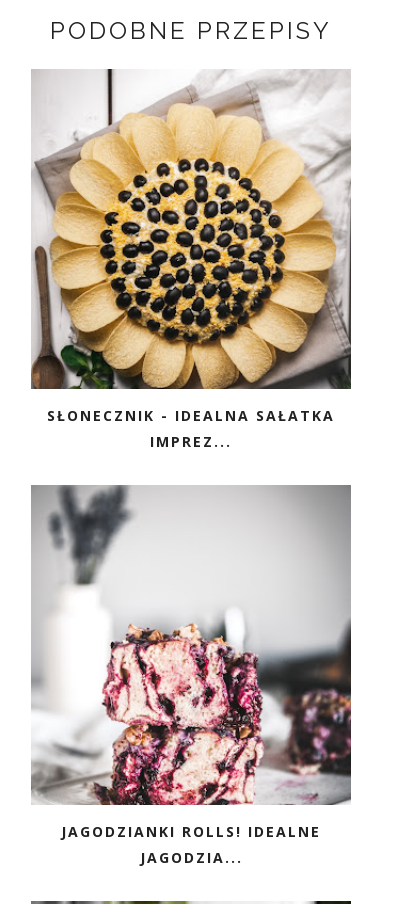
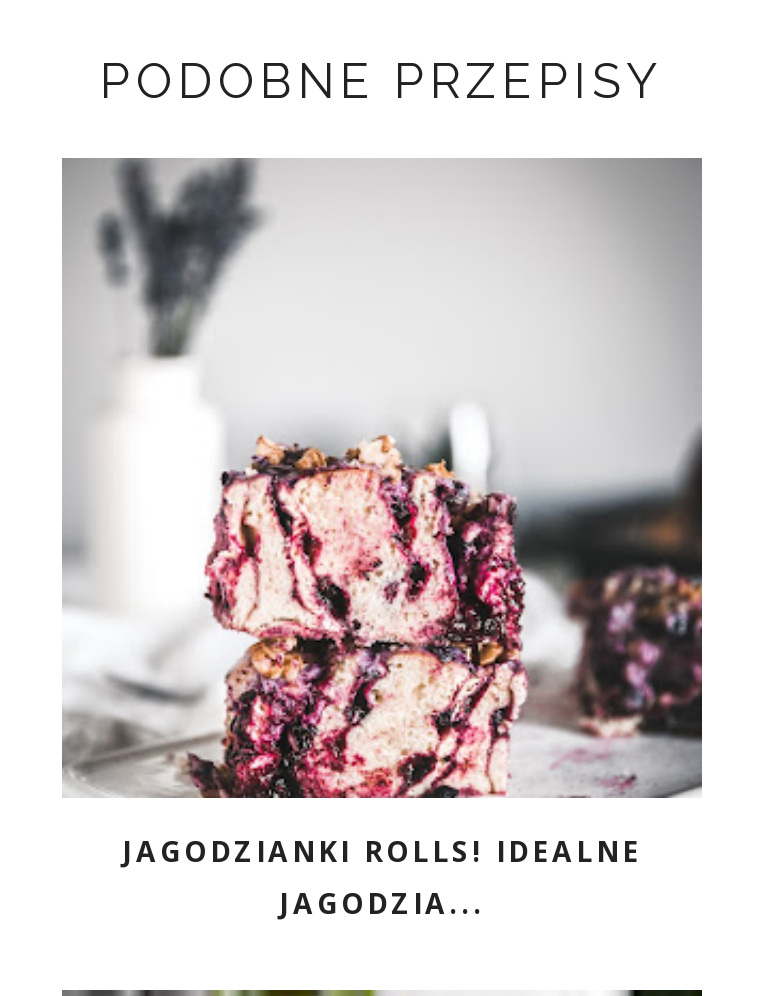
[31,69,352,451] [image] | SŁONECZNIK - IDEALNA SAŁATKA | IMPREZ... -> none

